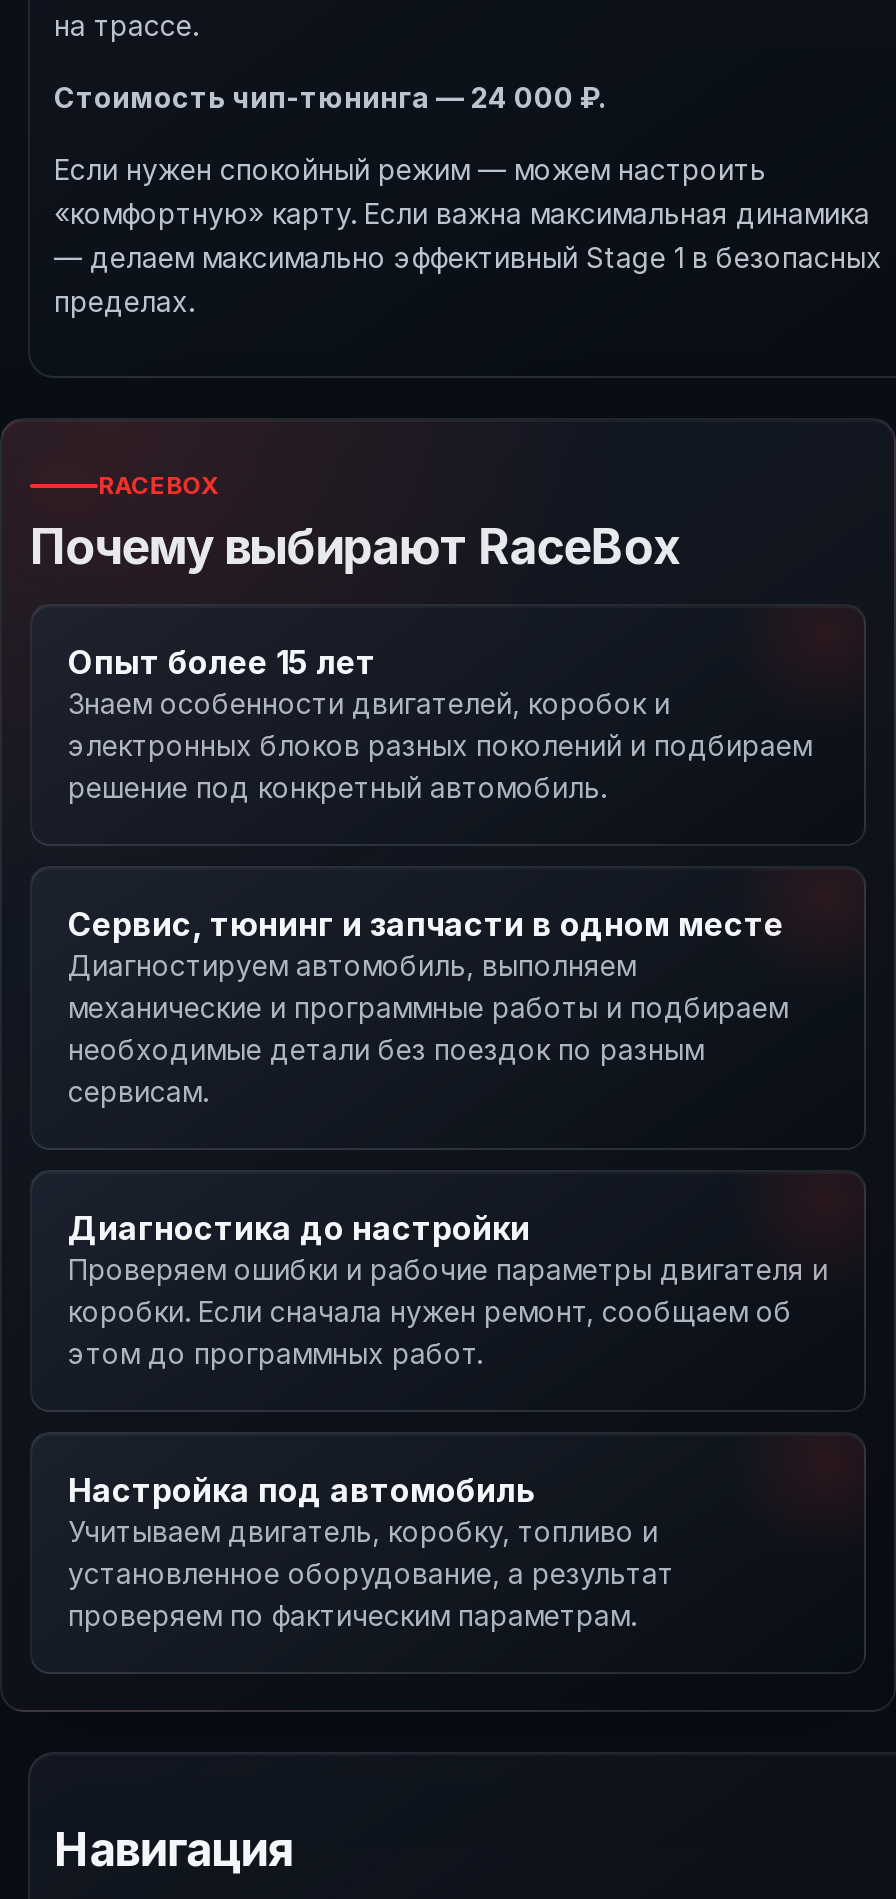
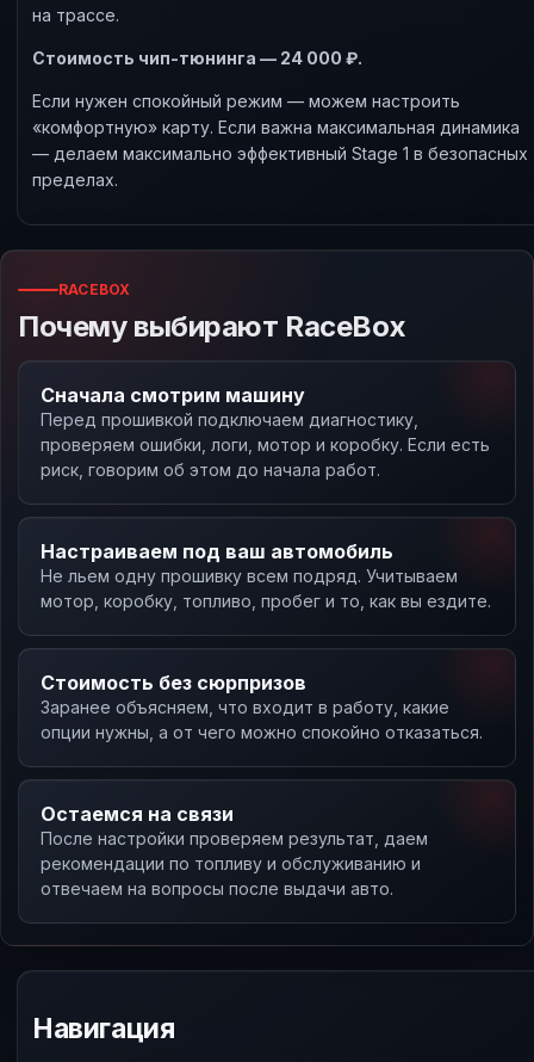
[68,642,812,804] Опыт более 15 лет | Знаем особенности двигателей, коробок и | электронных блоков разных поколений и подбираем | решение под конкретный автомобиль. -> [41,383,490,480] Сначала смотрим машину | Перед прошивкой подключаем диагностику, | проверяем ошибки, логи, мотор и коробку. Если есть | риск, говорим об этом до начала работ.
[68,904,788,1108] Сервис, тюнинг и запчасти в одном месте | Диагностируем автомобиль, выполняем | механические и программные работы и подбираем | необходимые детали без поездок по разным | сервисам. -> [41,539,491,611] Настраиваем под ваш автомобиль | Не льем одну прошивку всем подряд. Учитываем | мотор, коробку, топливо, пробег и то, как вы ездите.
[68,1208,828,1370] Диагностика до настройки | Проверяем ошибки и рабочие параметры двигателя и | коробки. Если сначала нужен ремонт, сообщаем об | этом до программных работ. -> [41,671,483,742] Стоимость без сюрпризов | Заранее объясняем, что входит в работу, какие | опции нужны, а от чего можно спокойно отказаться.
[68,1470,674,1632] Настройка под автомобиль | Учитываем двигатель, коробку, топливо и | установленное оборудование, а результат | проверяем по фактическим параметрам. -> [41,802,428,899] Остаемся на связи | После настройки проверяем результат, даем | рекомендации по топливу и обслуживанию и | отвечаем на вопросы после выдачи авто.

